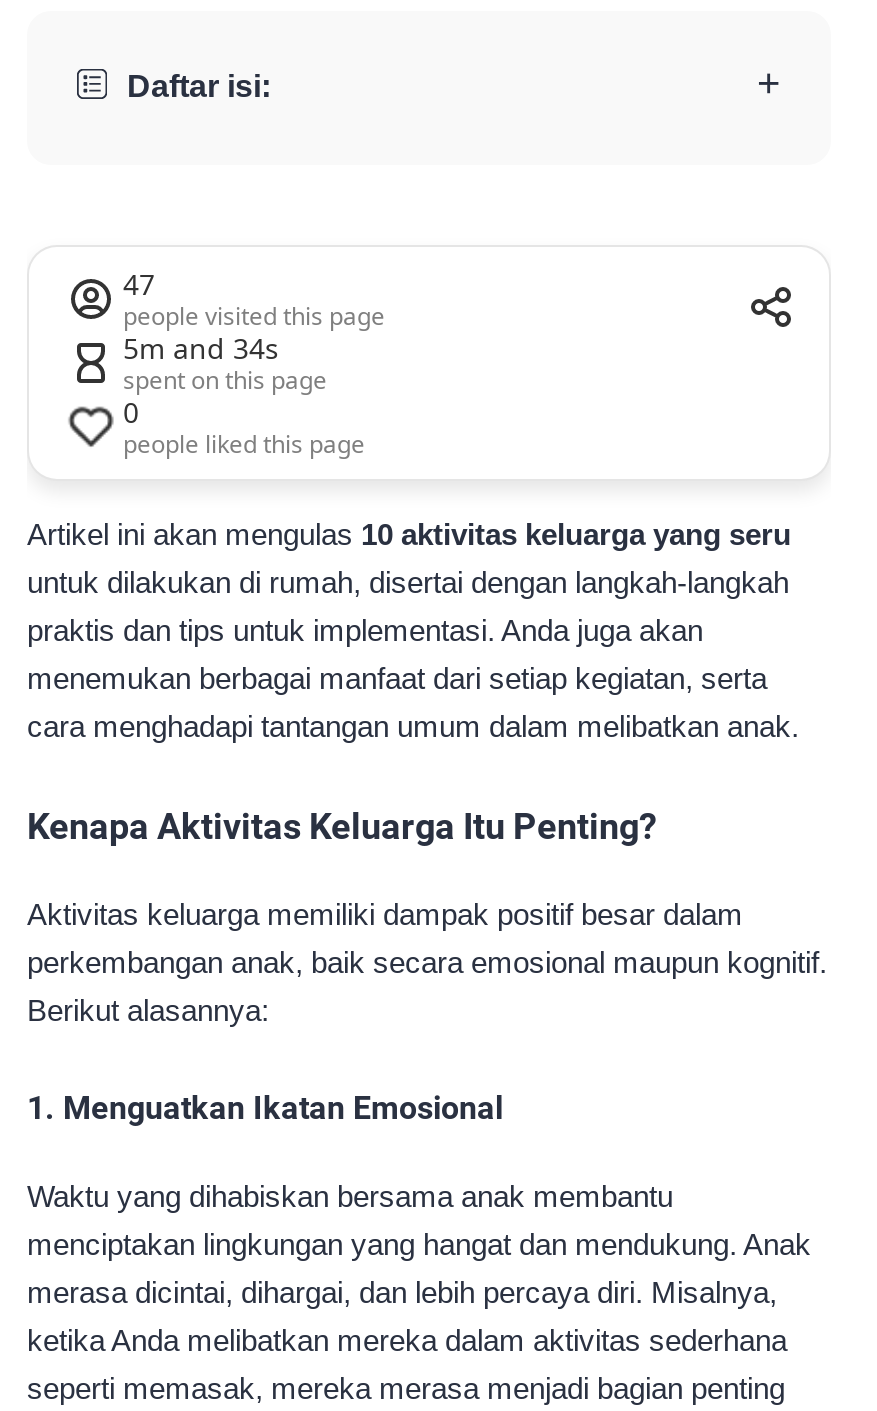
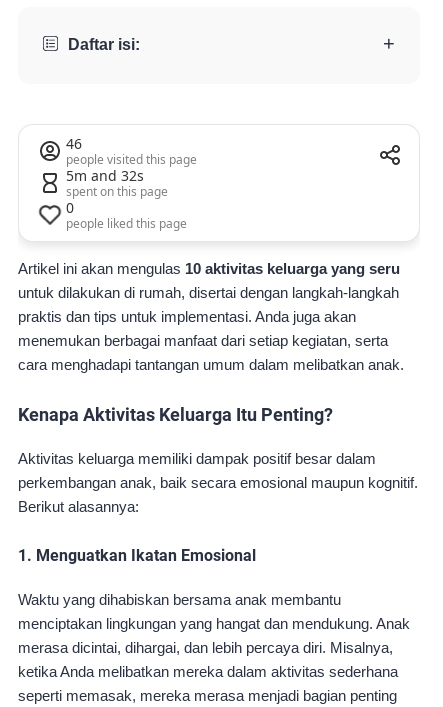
[123,264,155,302] 47 -> [66,134,82,153] 46
[123,328,279,366] 5m and 34s -> [66,166,144,185] 5m and 32s

